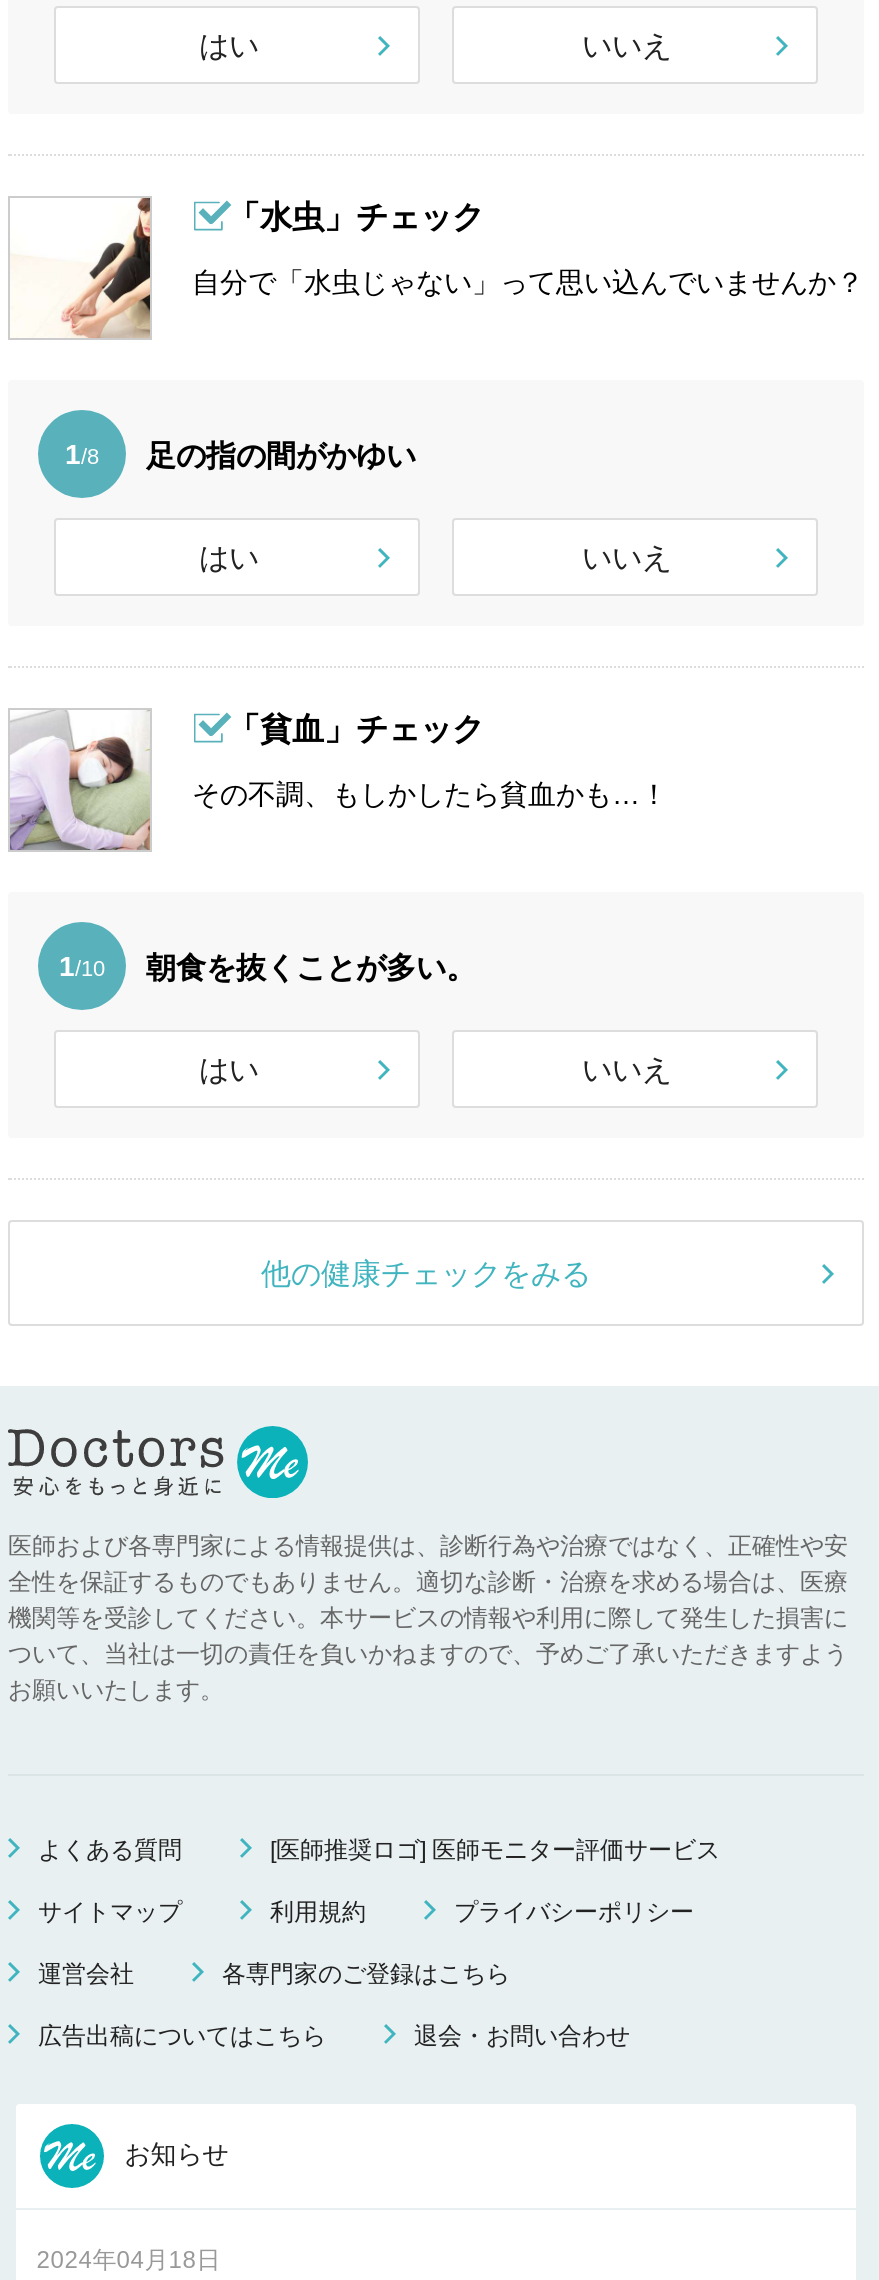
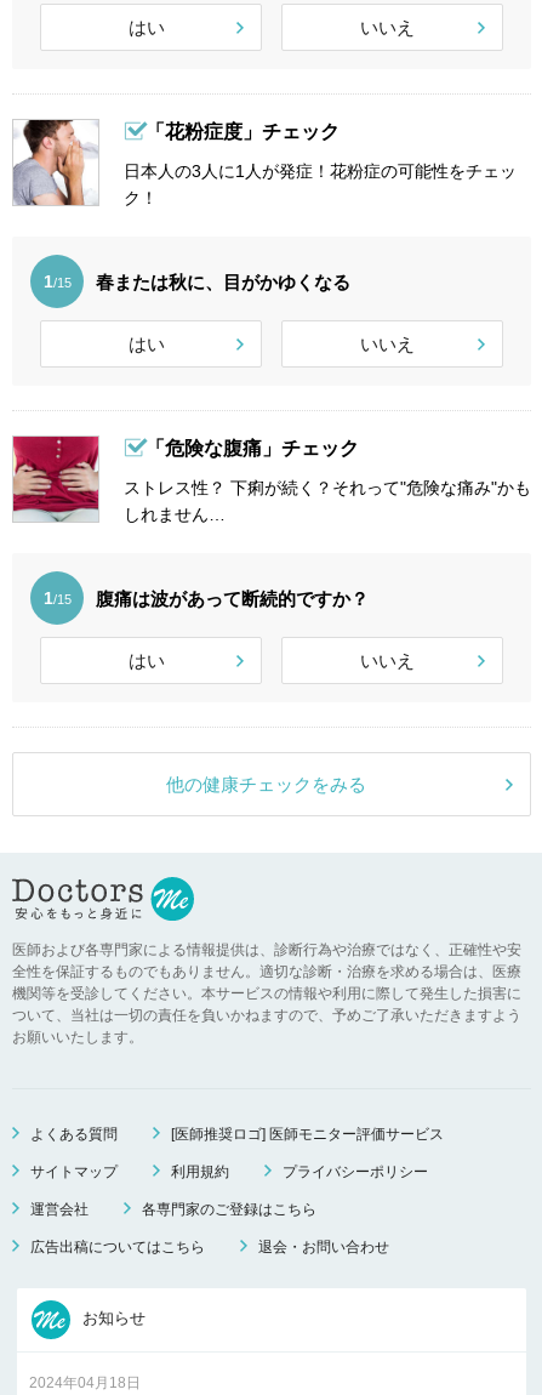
[10,196,864,340] [image] | 自分で「水虫じゃない」って思い込んでいませんか？ -> [12,119,517,207] [image] | 日本人の3人に1人が発症！花粉症の可能性をチェッ | ク！
[228,200,484,234] 「水虫」チェック -> [146,121,340,142] 「花粉症度」チェック
[65,437,416,471] 1/8 | 足の指の間がかゆい -> [43,271,350,292] 1/15 | 春または秋に、目がかゆくなる
[8,710,668,852] [image] | その不調、もしかしたら貧血かも…！ -> [12,435,531,524] [image] | ストレス性？ 下痢が続く？それって"危険な痛み"かも | しれません…
[228,712,484,746] 「貧血」チェック -> [146,438,359,459] 「危険な腹痛」チェック
[59,949,476,983] 1/10 | 朝食を抜くことが多い。 -> [43,588,369,608] 1/15 | 腹痛は波があって断続的ですか？

